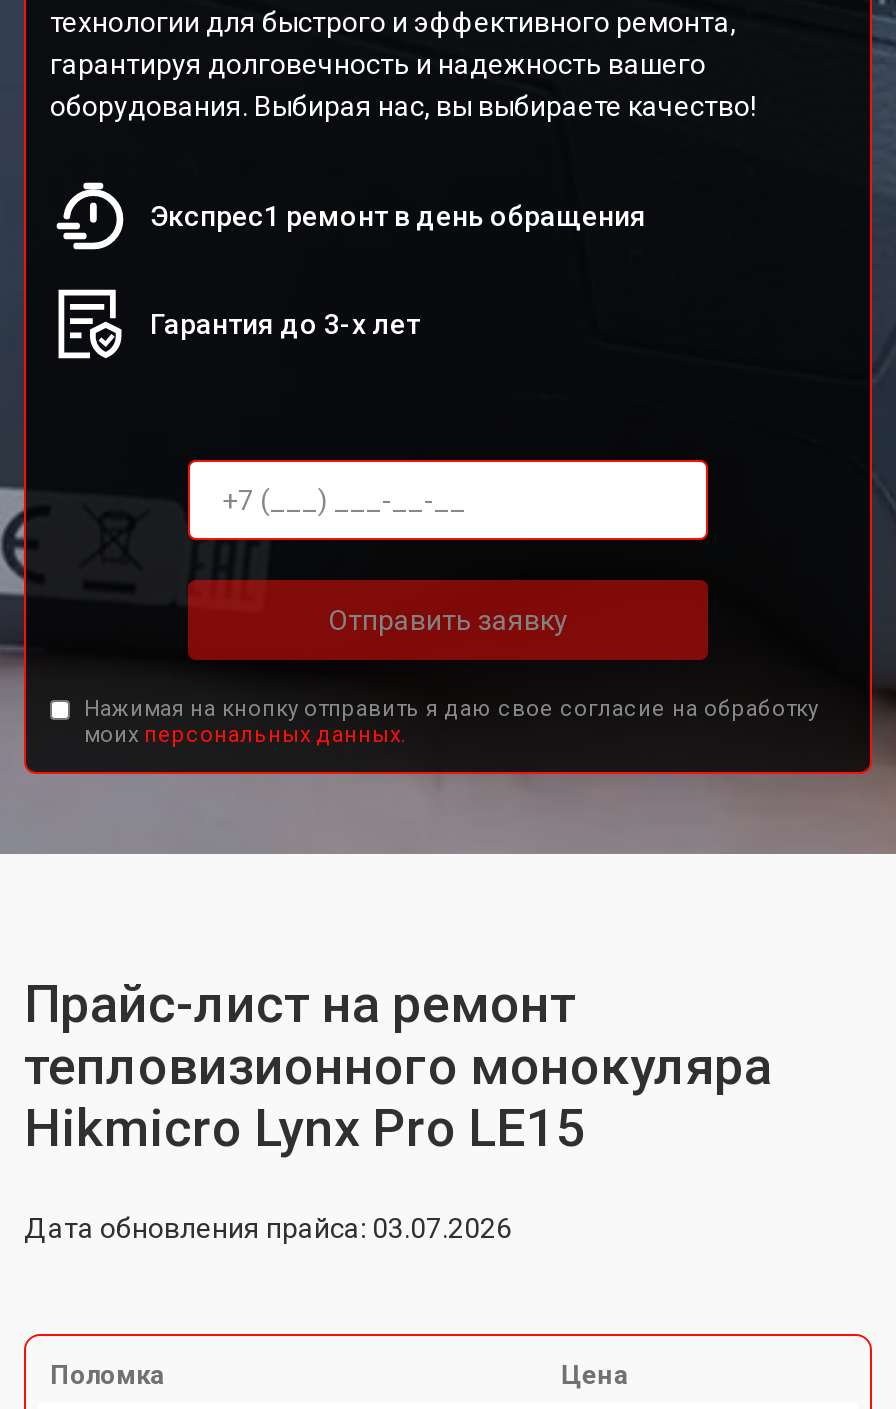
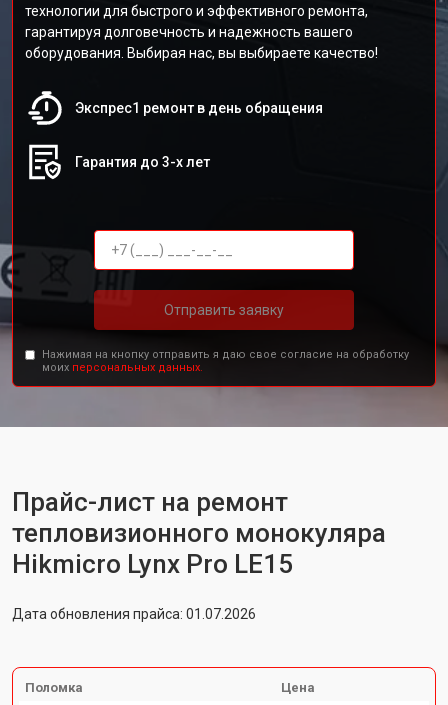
[24,1212,512,1244] Дата обновления прайса: 03.07.2026 -> [12,606,256,622] Дата обновления прайса: 01.07.2026

